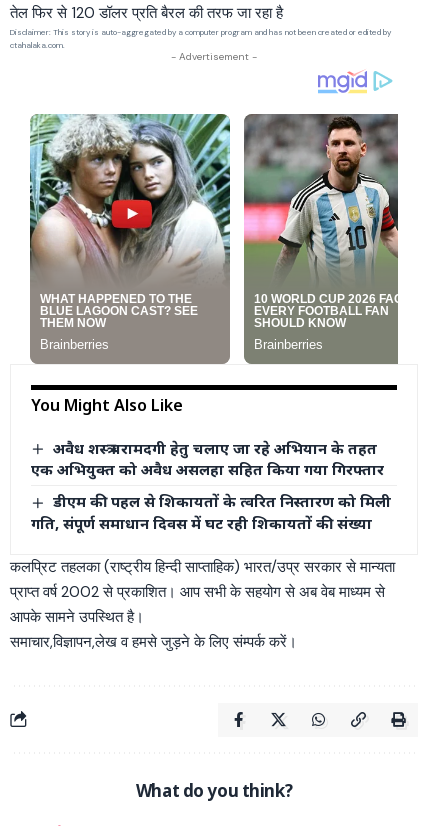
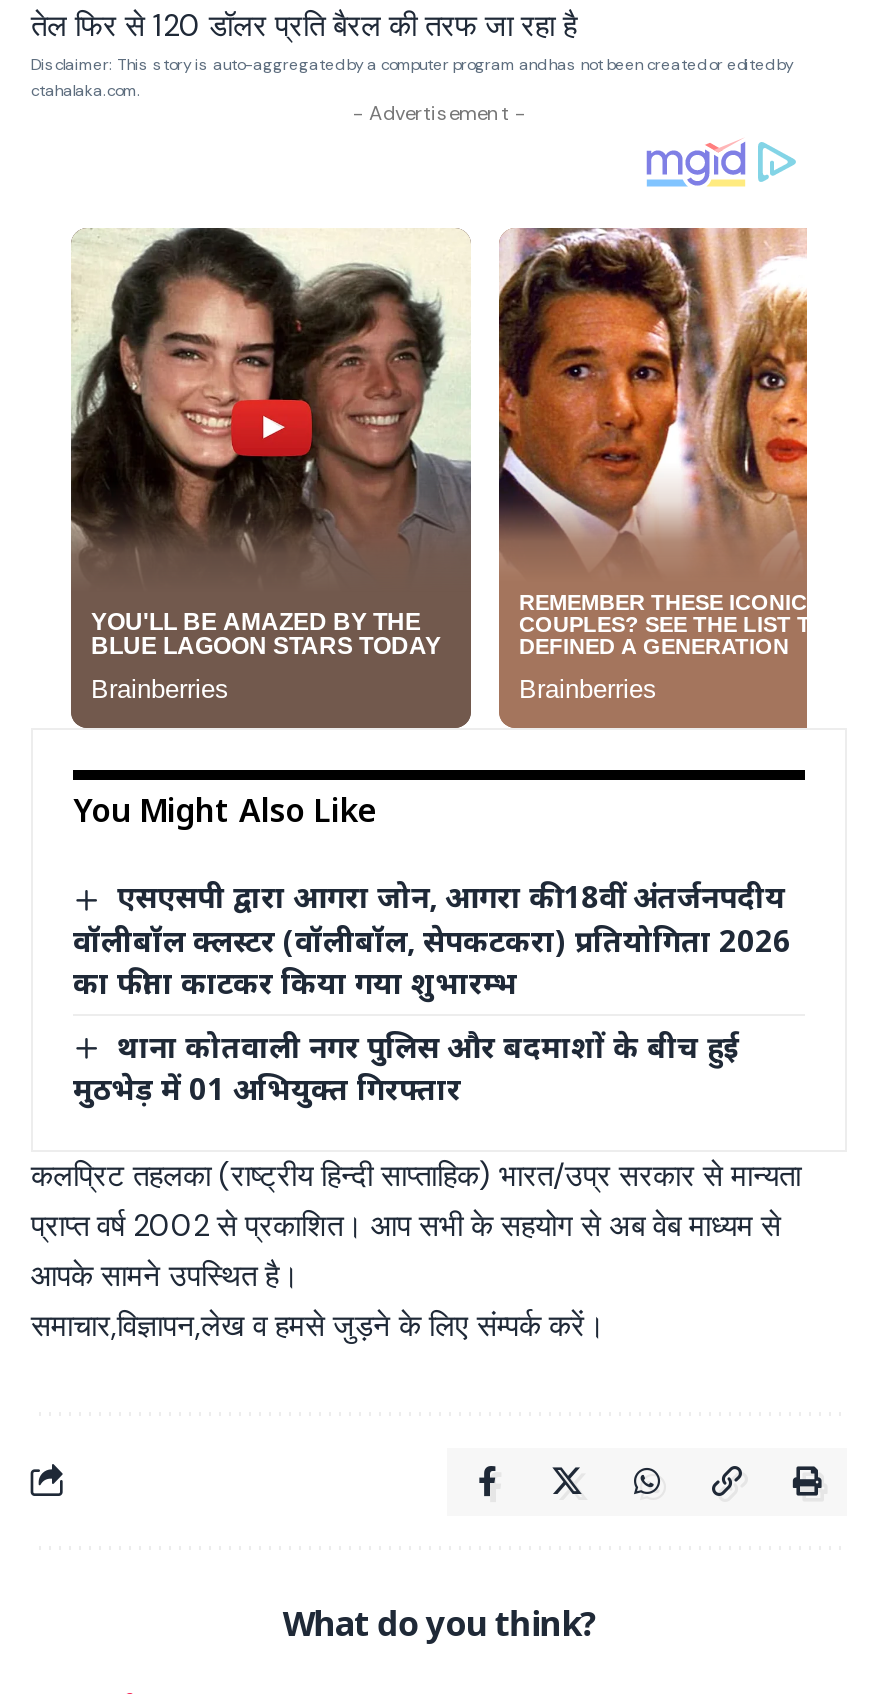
[29,113,231,364] [image] -> [71,226,471,726] [image]
[243,113,399,363] [image] -> [497,226,809,726] [image]
[31,438,384,479] अवैध शस्त्र बरामदगी हेतु चलाए जा रहे अभियान के तहत | एक अभियुक्त को अवैध असलहा सहित किया गया गिरफ्तार -> [73,876,791,1001] एसएसपी द्वारा आगरा जोन, आगरा की 18वीं अंतर्जनपदीय | वॉलीबॉल क्लस्टर (वॉलीबॉल, सेपकटकरा) प्रतियोगिता 2026 | का फीता काटकर किया गया शुभारम्भ
[31,491,391,533] डीएम की पहल से शिकायतों के त्वरित निस्तारण को मिली | गति, संपूर्ण समाधान दिवस में घट रही शिकायतों की संख्या -> [73,1025,739,1107] थाना कोतवाली नगर पुलिस और बदमाशों के बीच हुई | मुठभेड़ में 01 अभियुक्त गिरफ्तार

